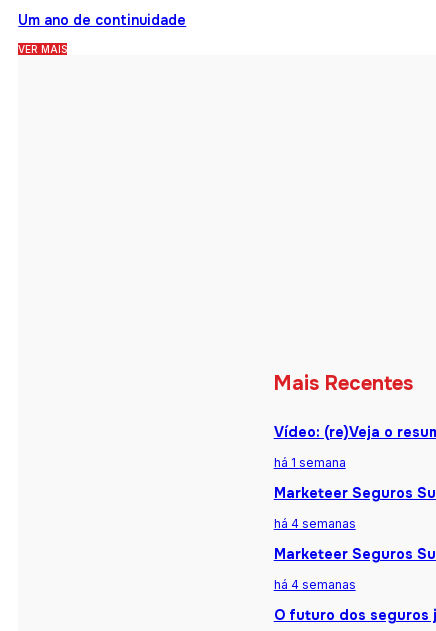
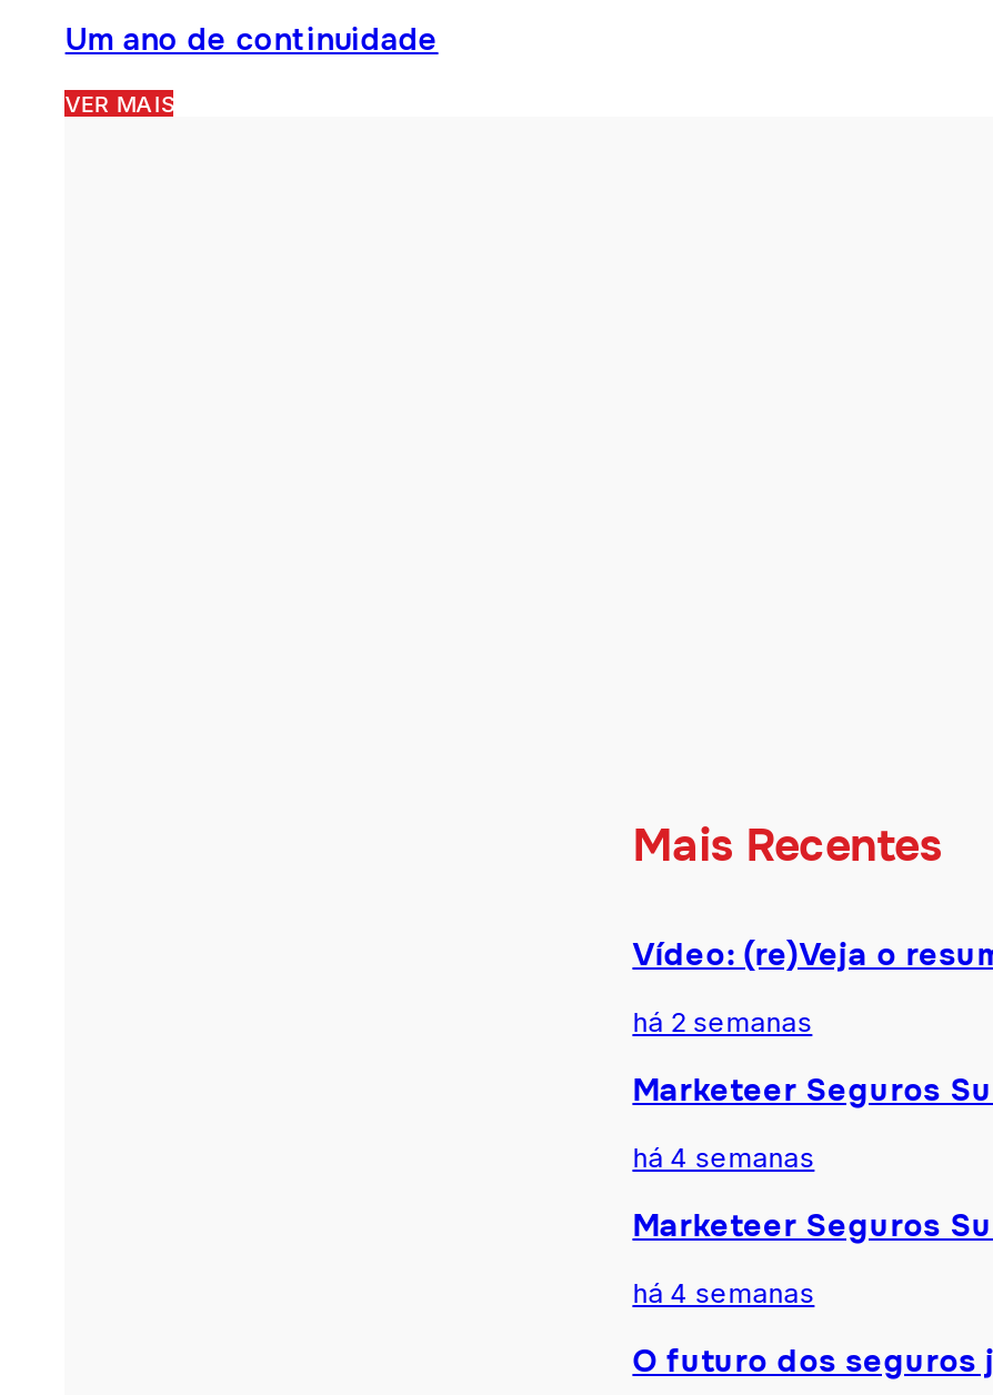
[274,455,346,470] há 1 semana -> [632,1005,812,1039] há 2 semanas

